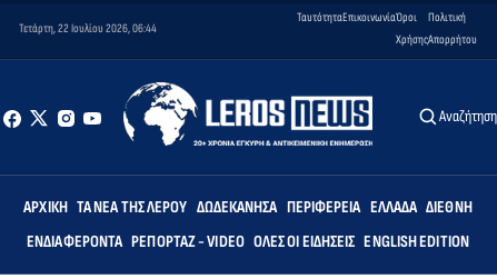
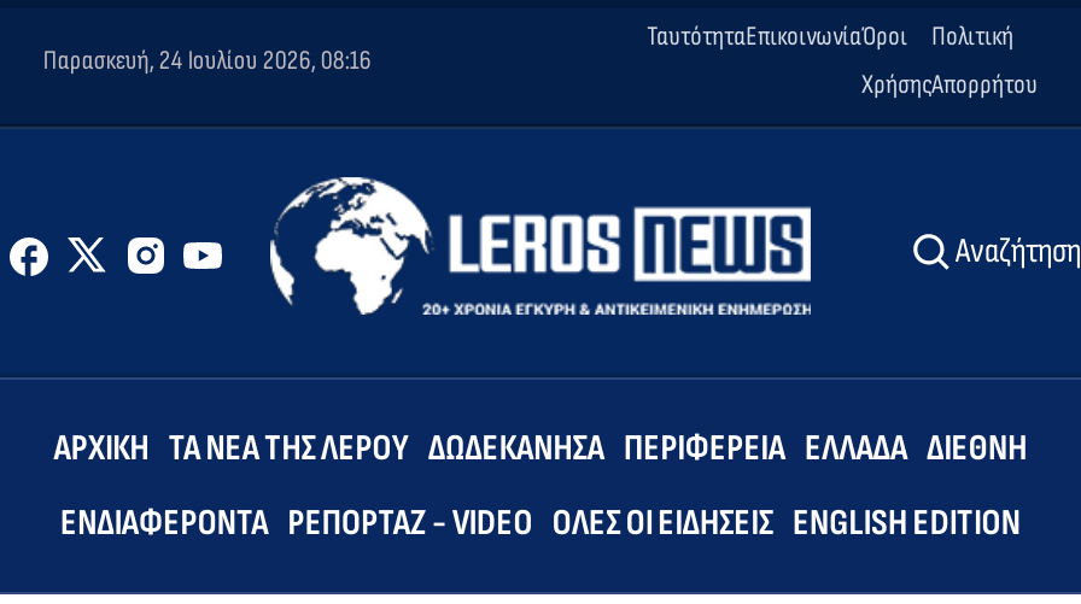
[19,21,157,36] Τετάρτη, 22 Ιουλίου 2026, 06:44 -> [43,45,371,76] Παρασκευή, 24 Ιουλίου 2026, 08:16

